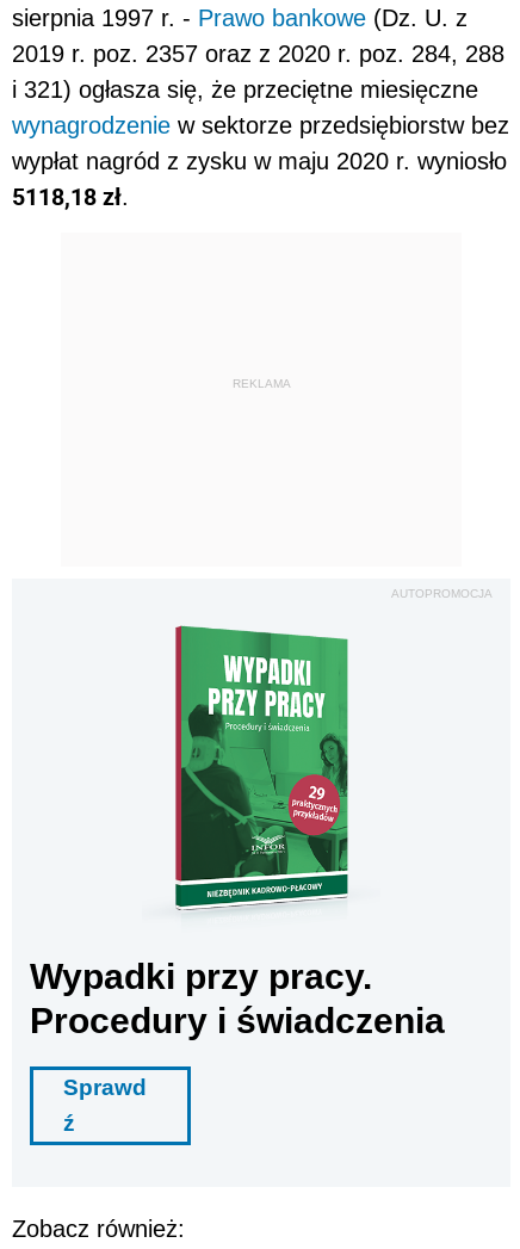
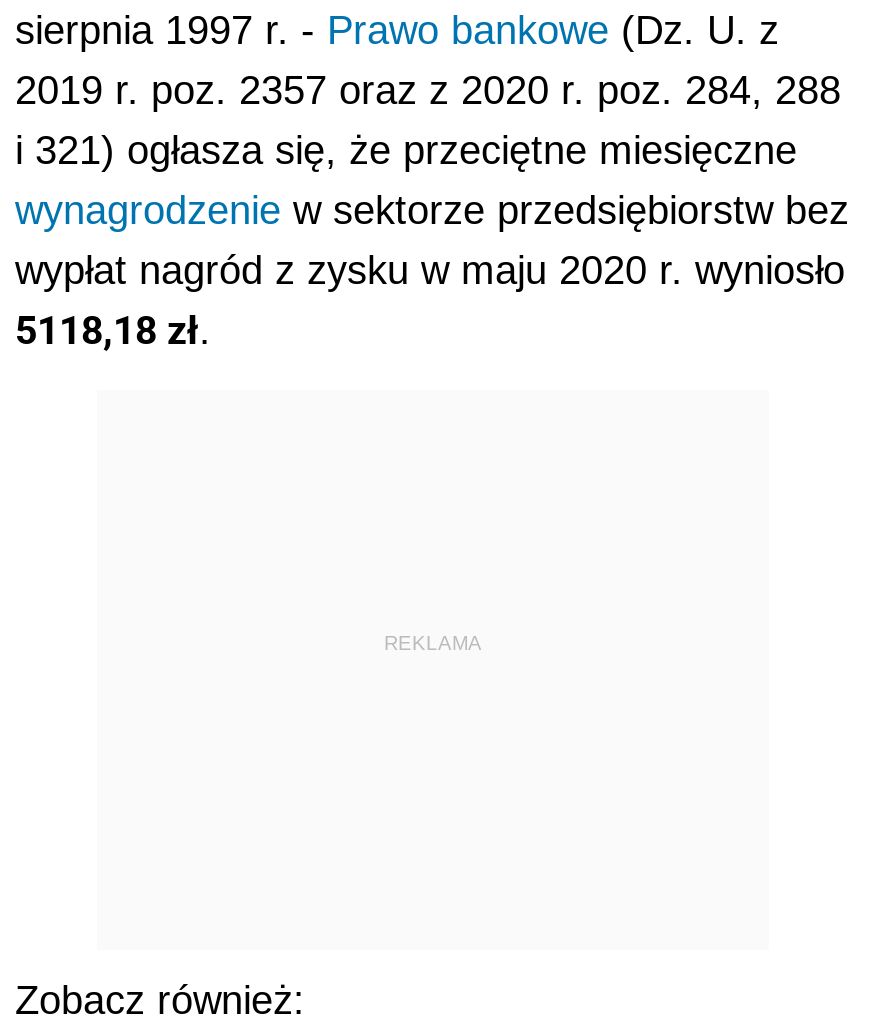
[391,587,493,600] AUTOPROMOCJA -> none
[30,624,445,1135] [image] | Wypadki przy pracy. | Procedury i świadczenia | Sprawd | ź -> none

